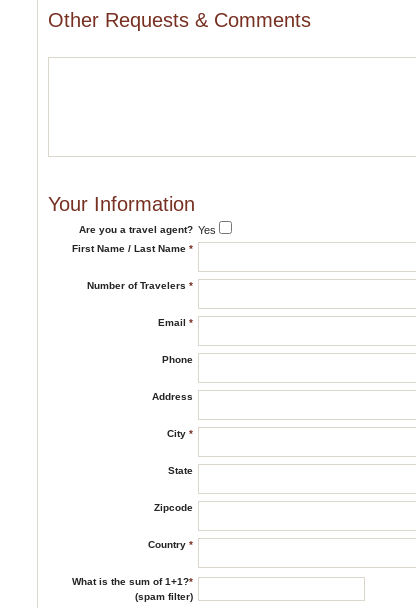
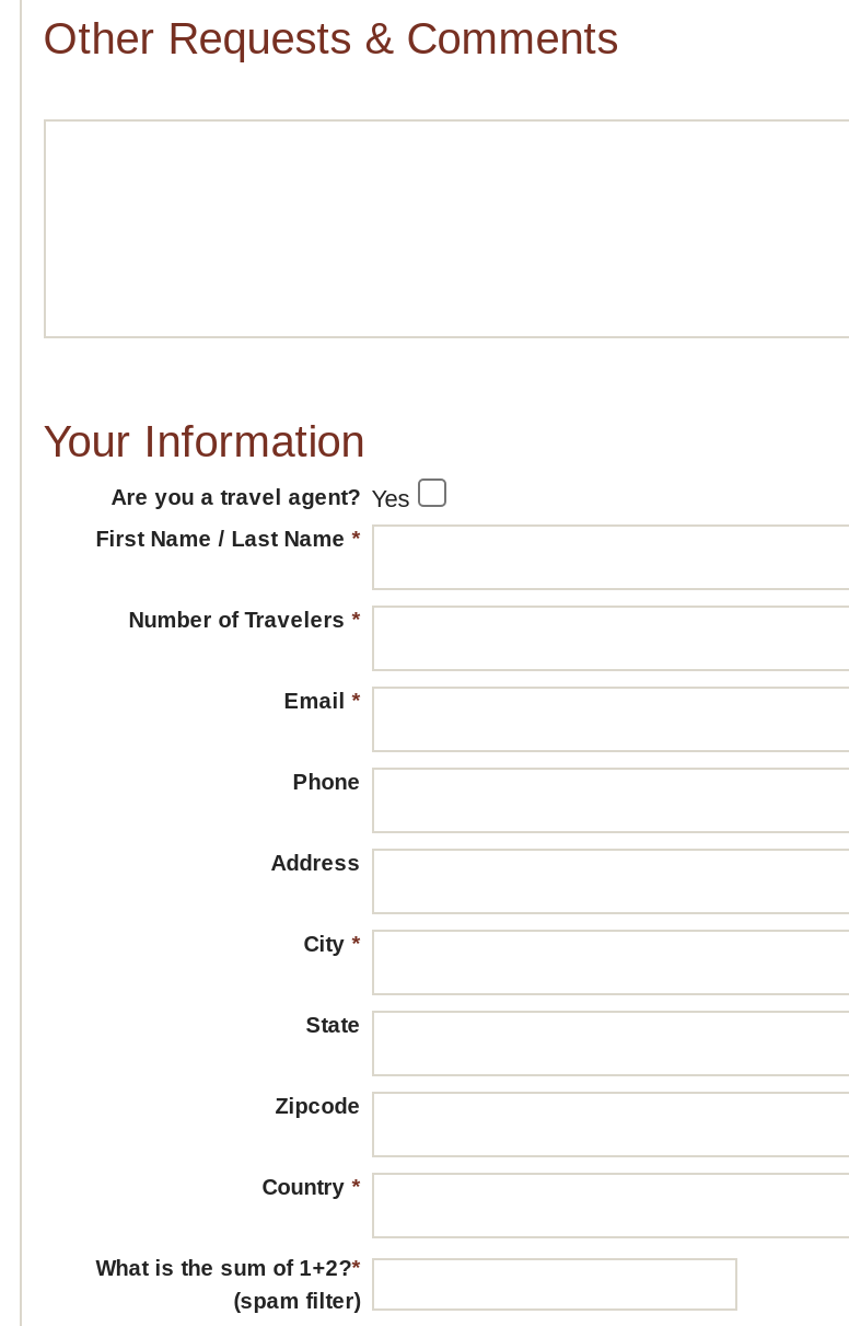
[72,576,193,587] What is the sum of 1+1?* -> [96,1257,361,1281] What is the sum of 1+2?*

